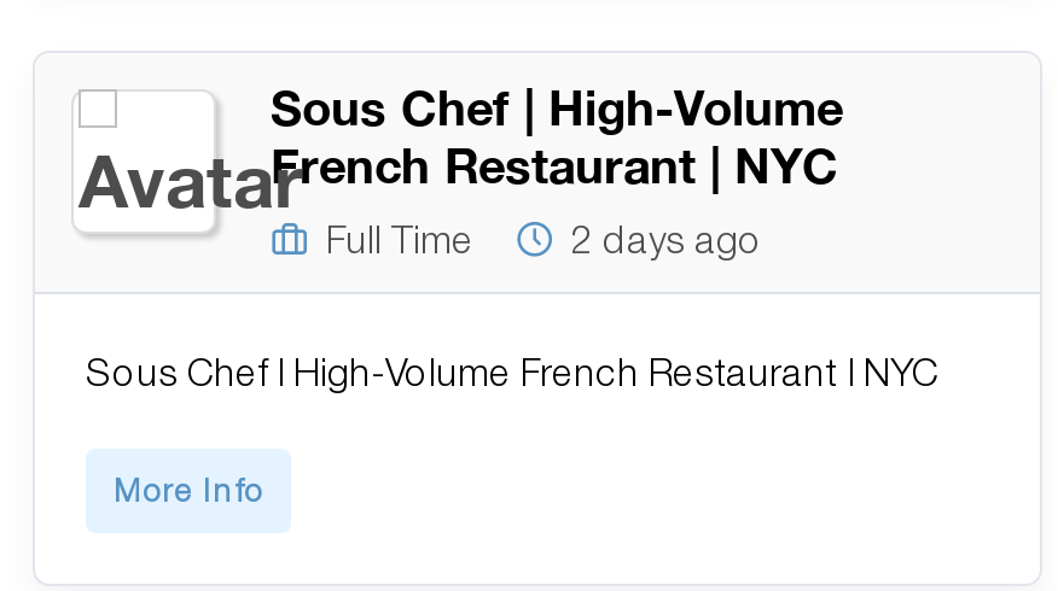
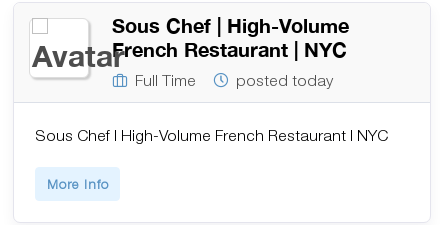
[571,217,762,261] 2 days ago -> [236,70,333,88] posted today

